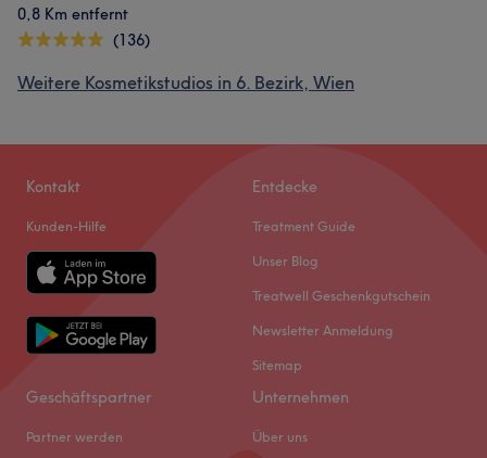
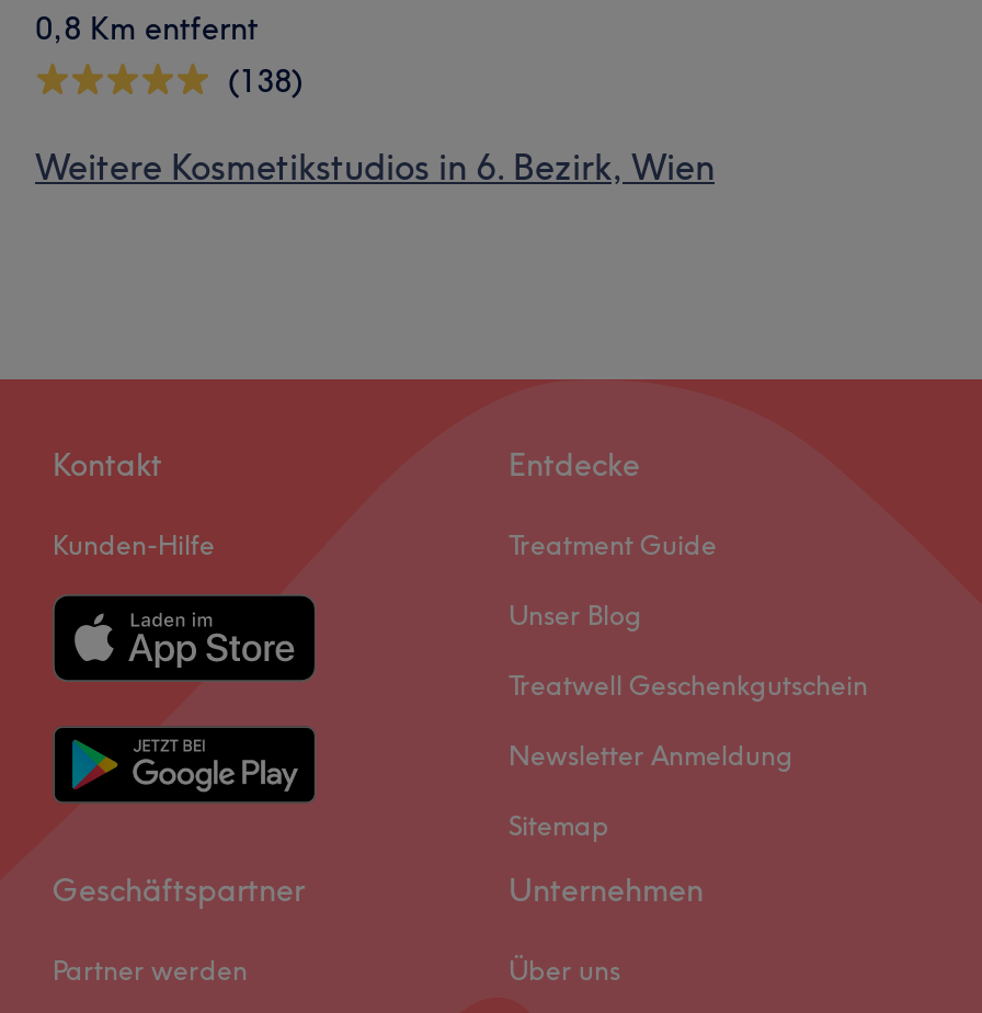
[113,30,150,50] (136) -> [228,61,302,101] (138)

